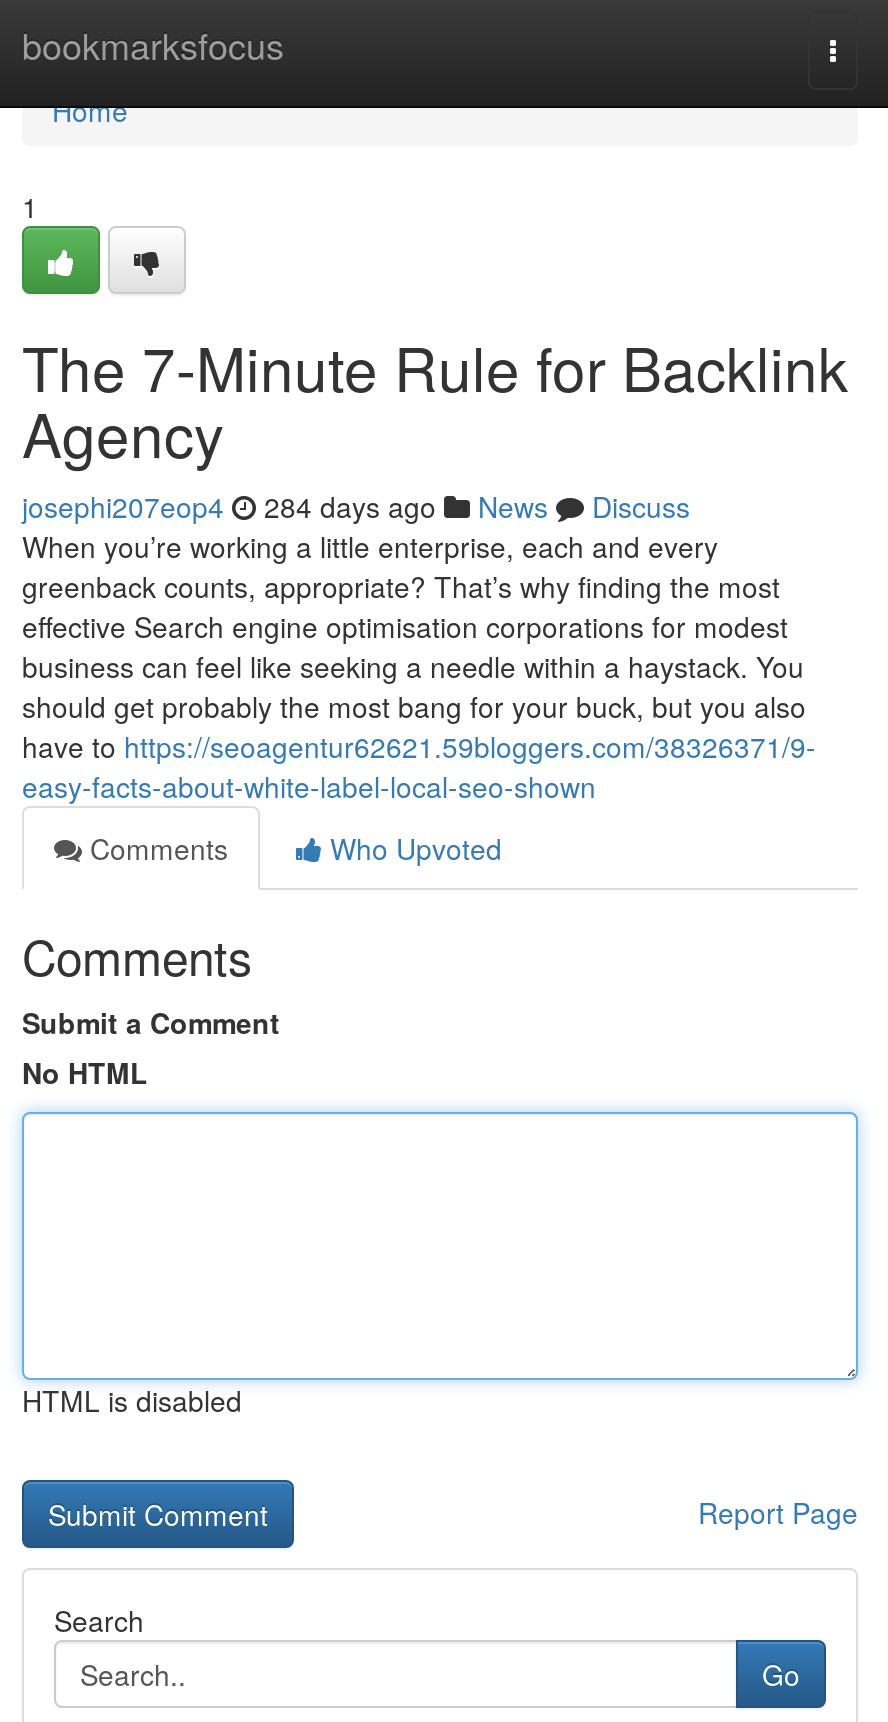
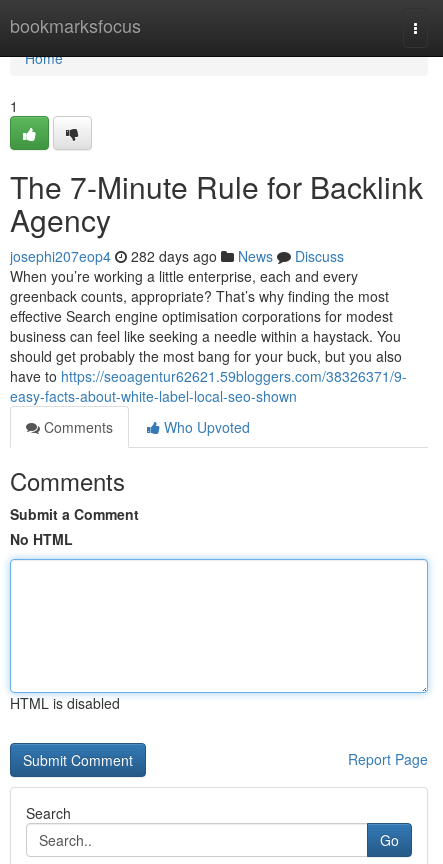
[22,486,690,526] josephi207eop4 284 days ago News Discuss -> [10,246,344,266] josephi207eop4 282 days ago News Discuss

